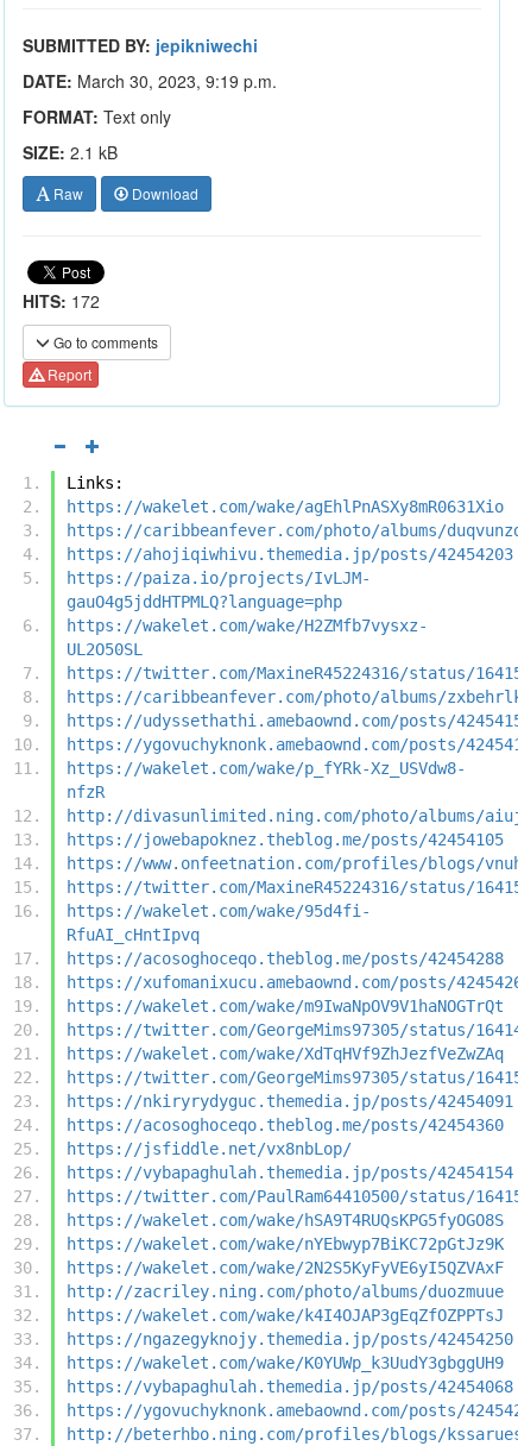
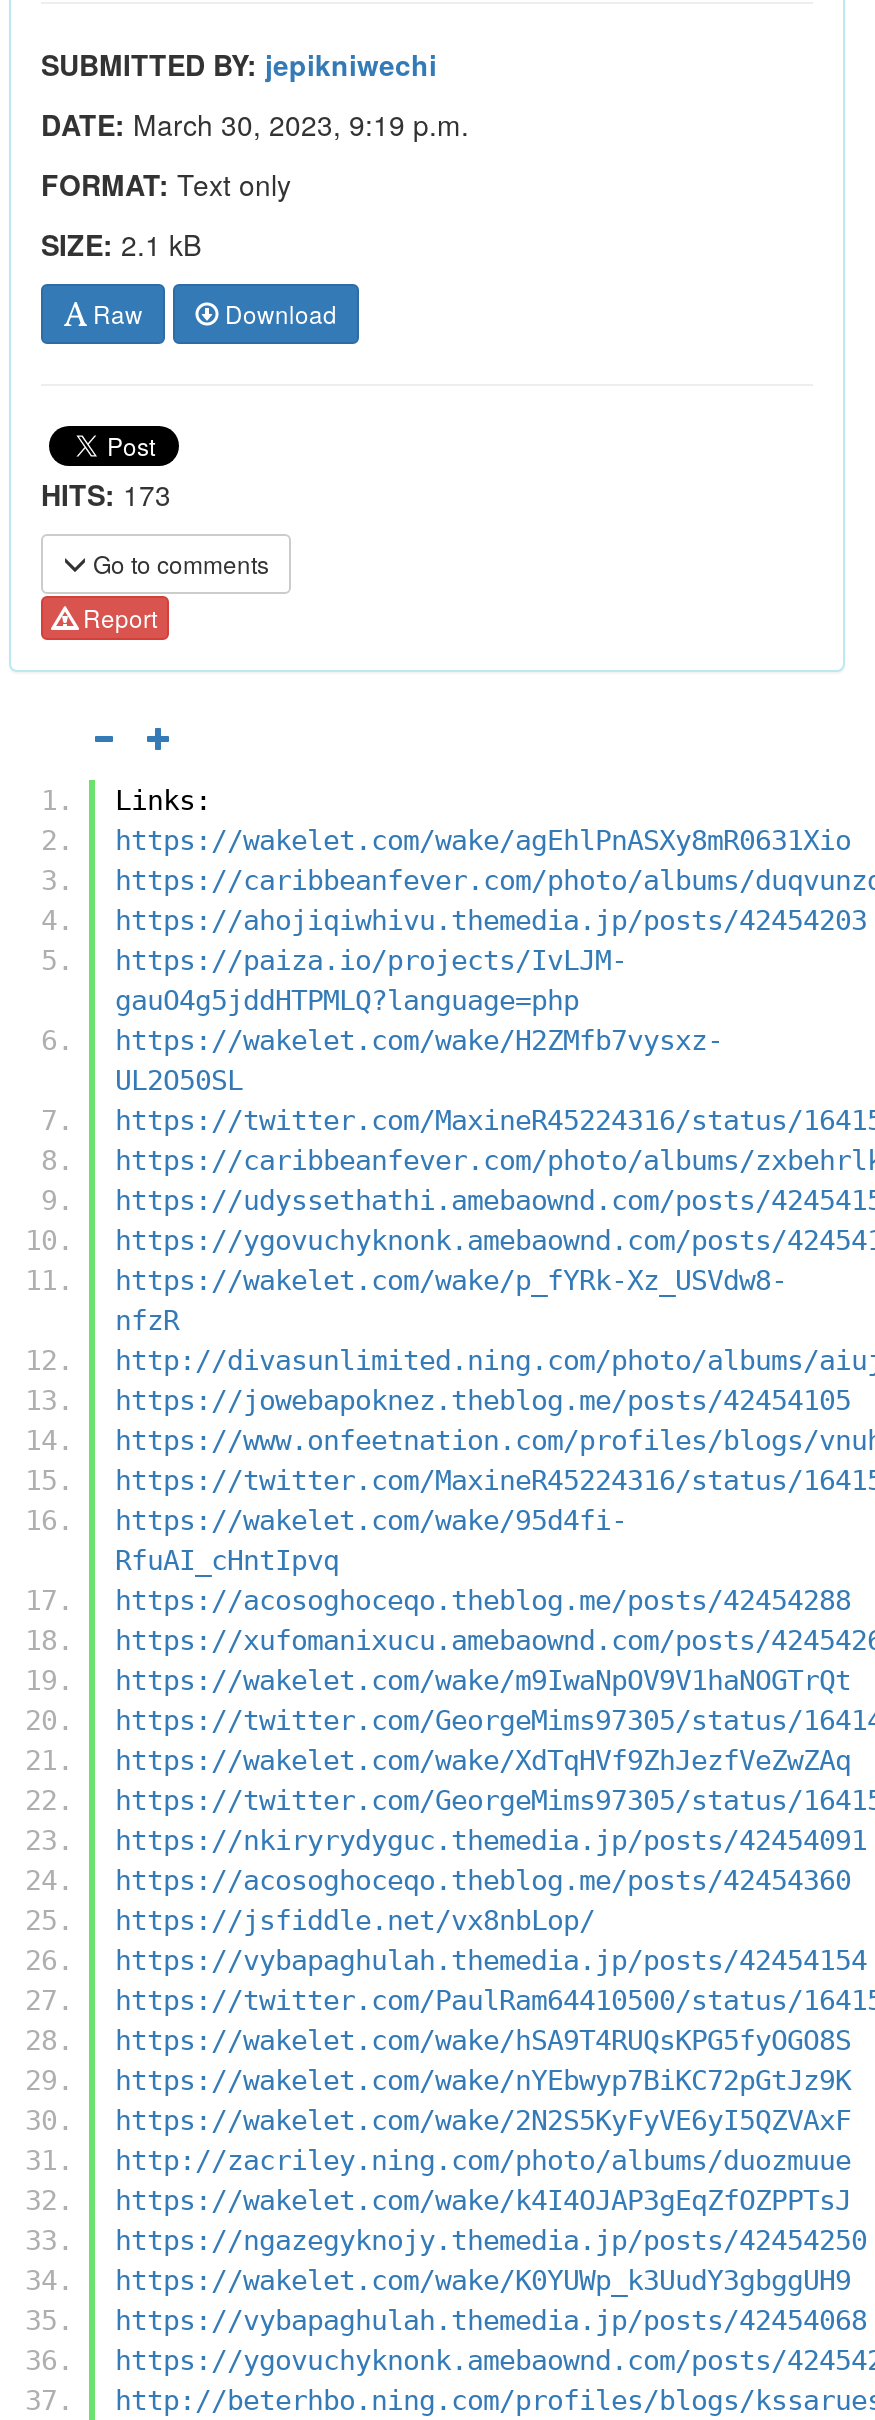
[23,289,100,313] HITS: 172 -> [41,474,171,514] HITS: 173

